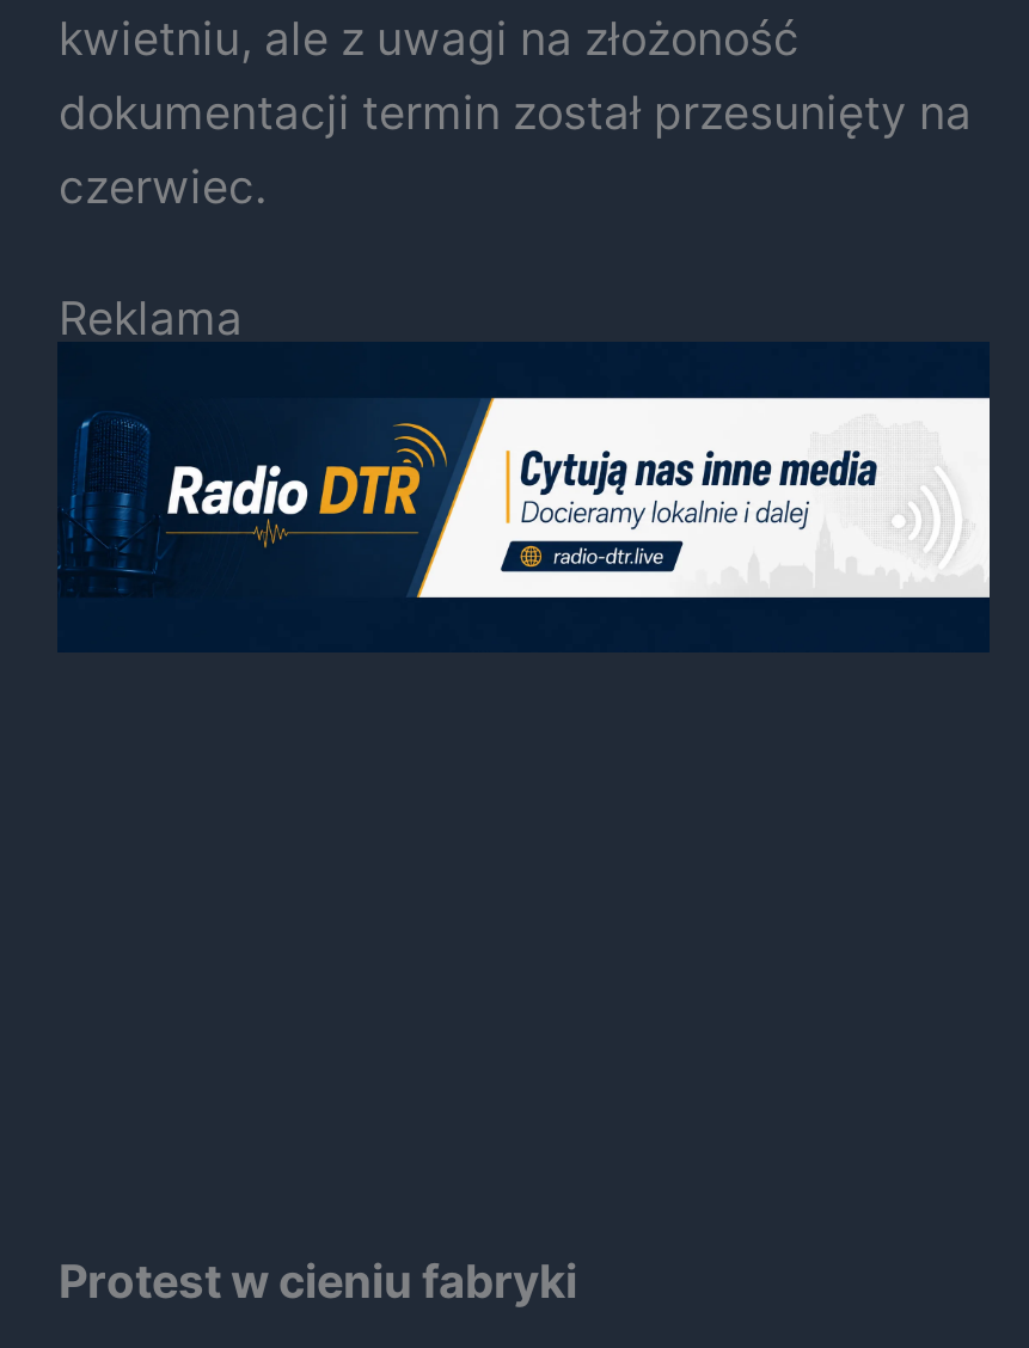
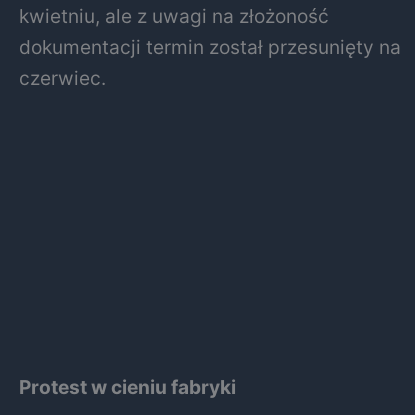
[59,290,992,650] [image] | Reklama -> none

